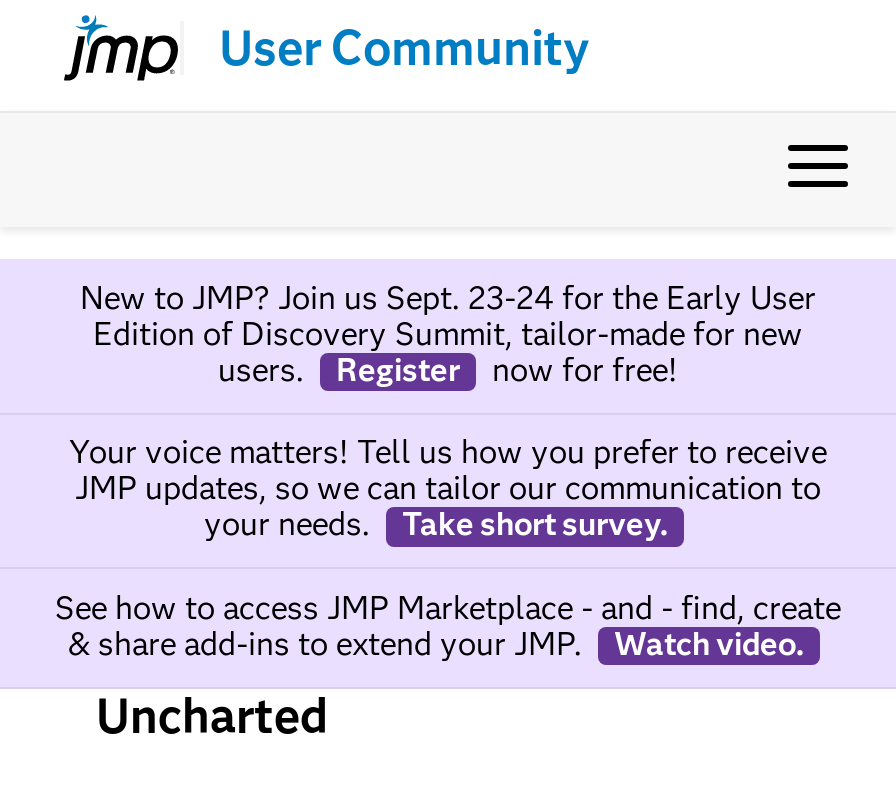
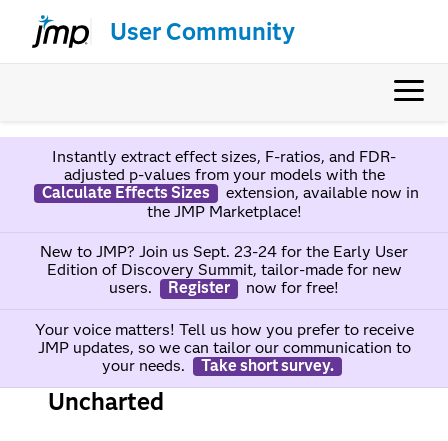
none -> [41,147,418,221] Instantly extract effect sizes, F-ratios, and FDR- | adjusted p-values from your models with the | Calculate Effects Sizes | extension, available now in | the JMP Marketplace!
moved [69,279,827,543] -> [34,242,413,375]: New to JMP? Join us Sept. 23-24 for the Early User | Edition of Discovery Summit, tailor-made for new | users. | ... | your needs. | Take short survey.
[55,588,841,662] See how to access JMP Marketplace - and - find, create | & share add-ins to extend your JMP. | Watch video. -> none

